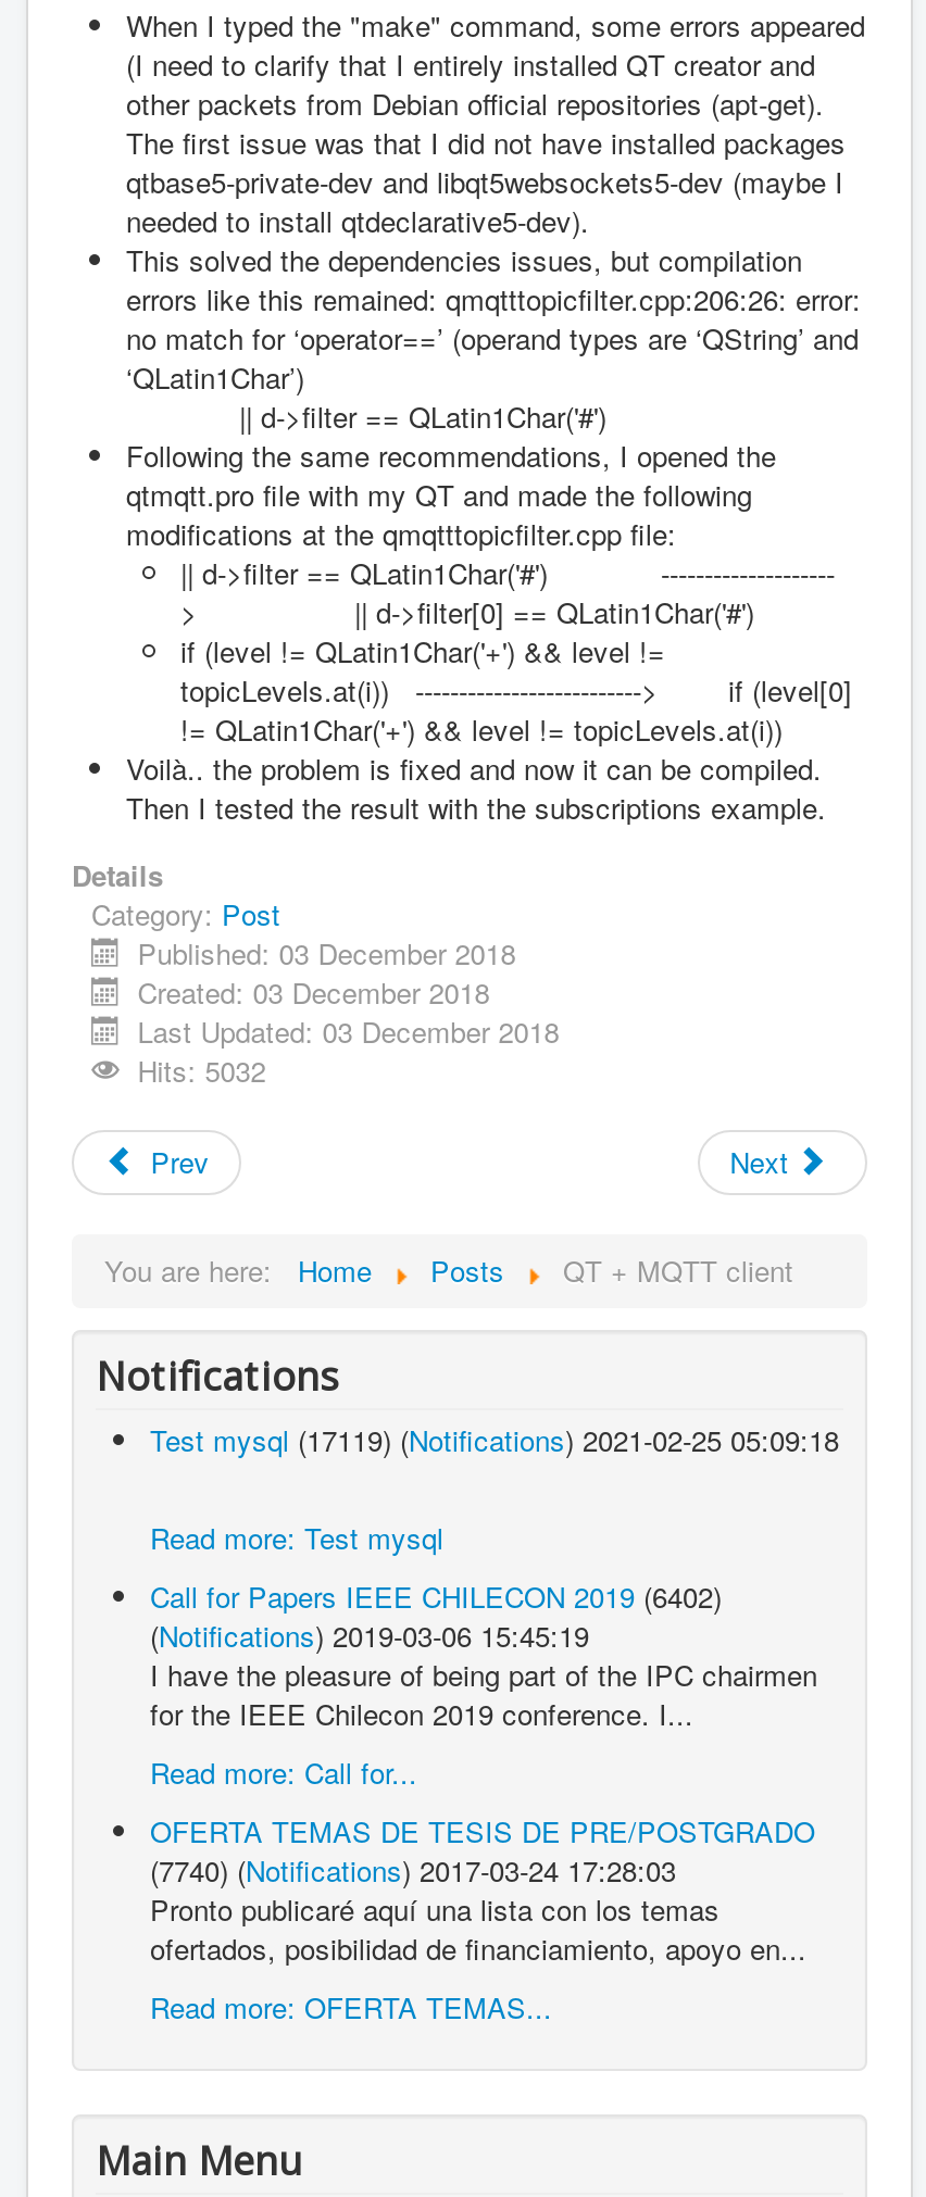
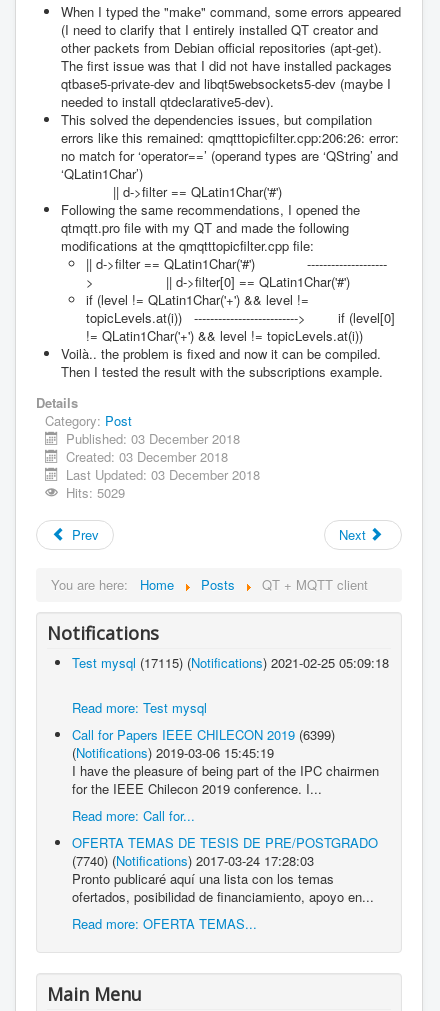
[137,1050,266,1091] Hits: 5032 -> [66,483,125,502] Hits: 5029
[150,1419,839,1460] Test mysql (17119) (Notifications) 2021-02-25 05:09:18 -> [72,653,389,672] Test mysql (17115) (Notifications) 2021-02-25 05:09:18
[150,1575,722,1617] Call for Papers IEEE CHILECON 2019 (6402) -> [72,725,335,744] Call for Papers IEEE CHILECON 2019 (6399)

